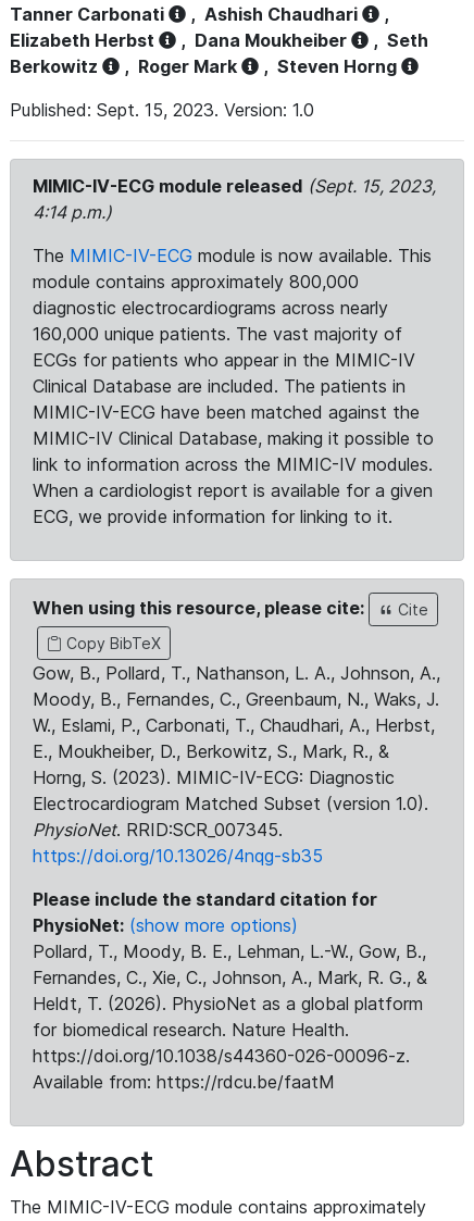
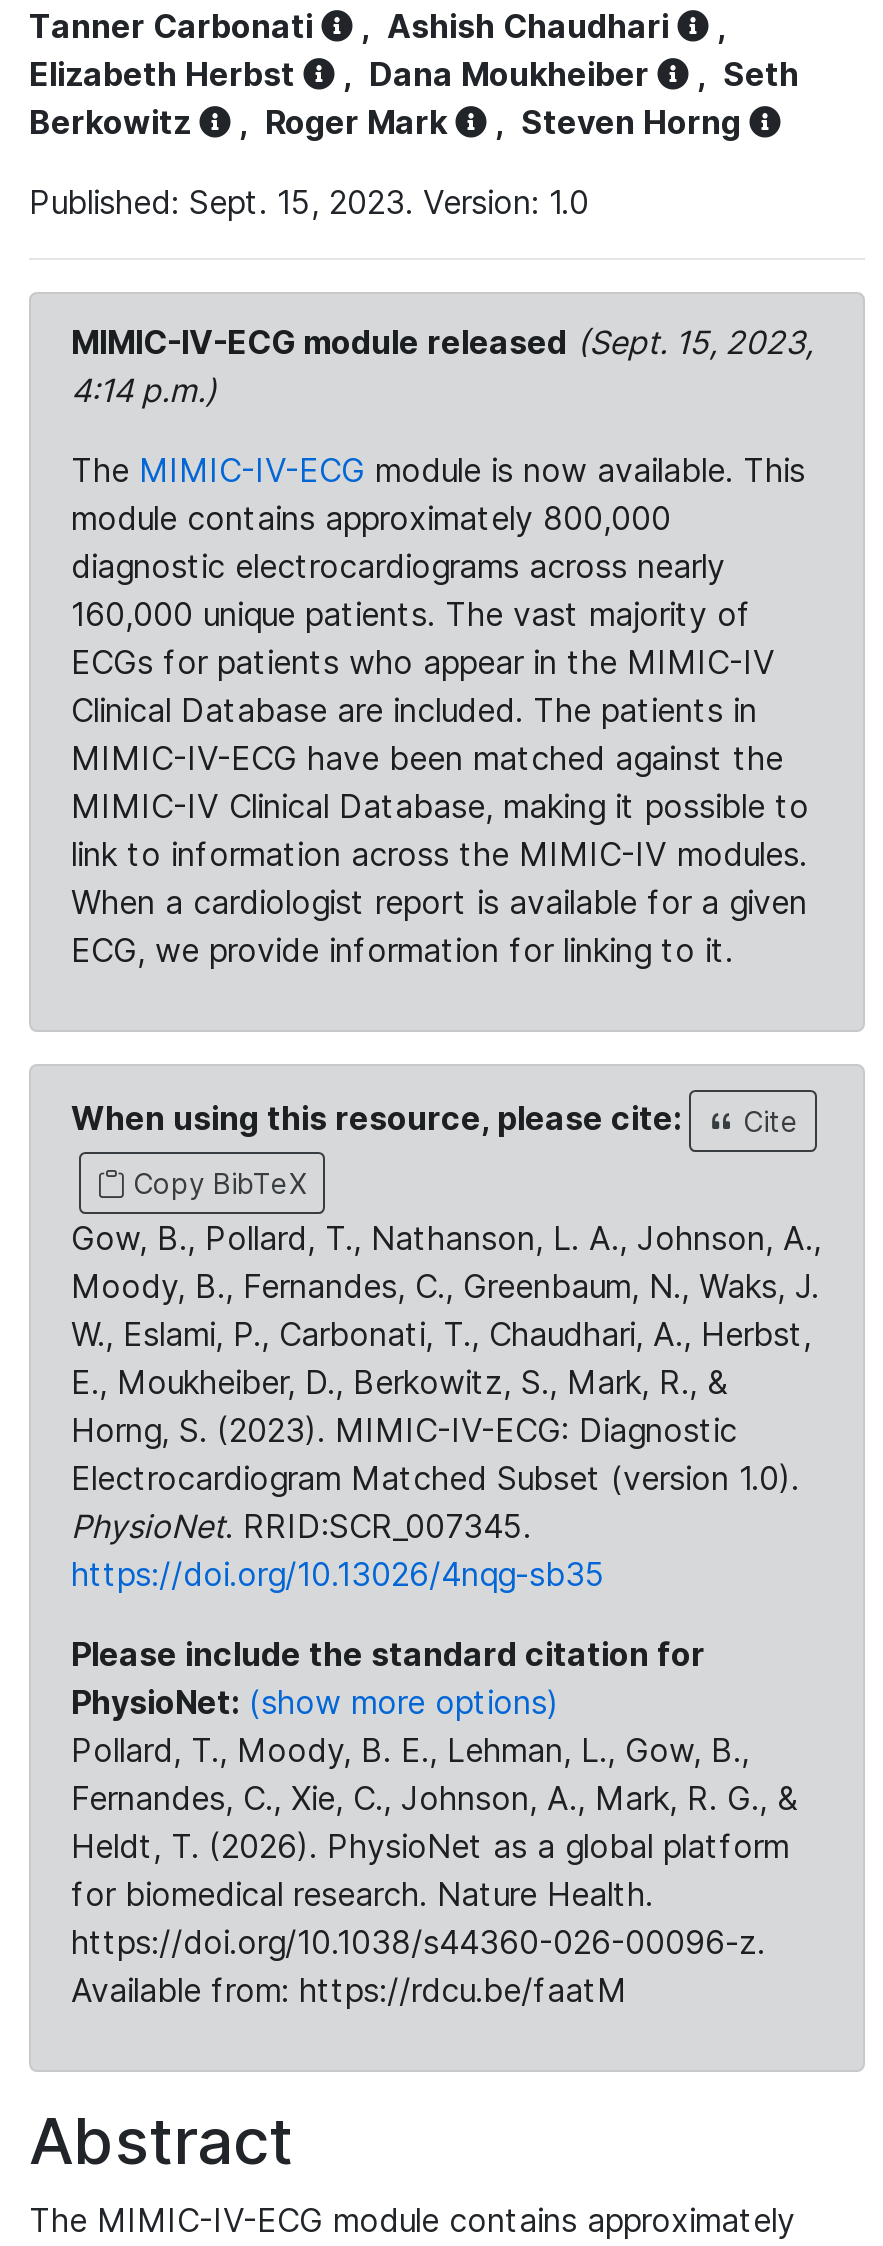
[33,940,426,962] Pollard, T., Moody, B. E., Lehman, L.-W., Gow, B., -> [71,1730,749,1770] Pollard, T., Moody, B. E., Lehman, L., Gow, B.,

